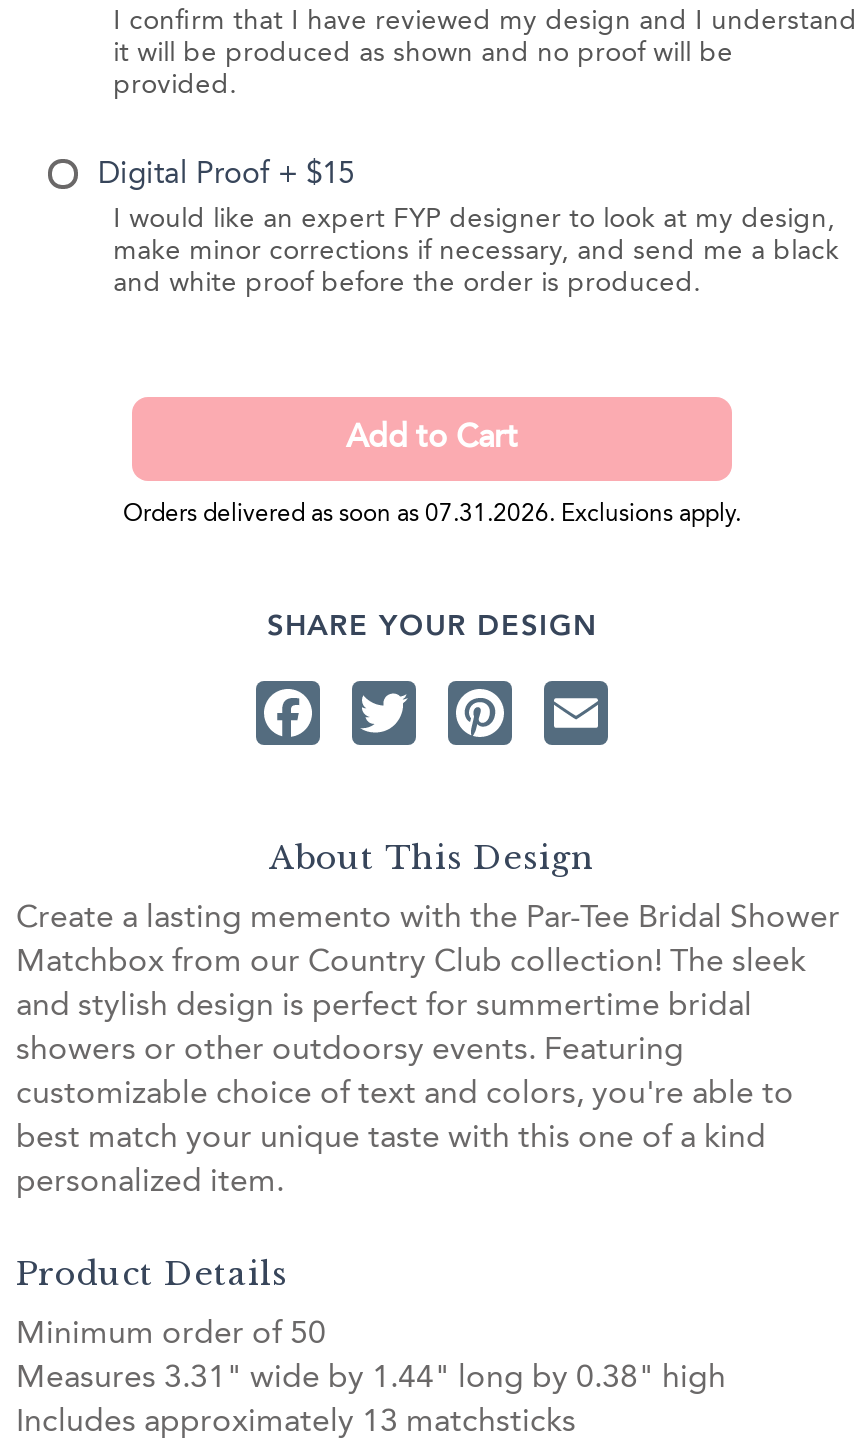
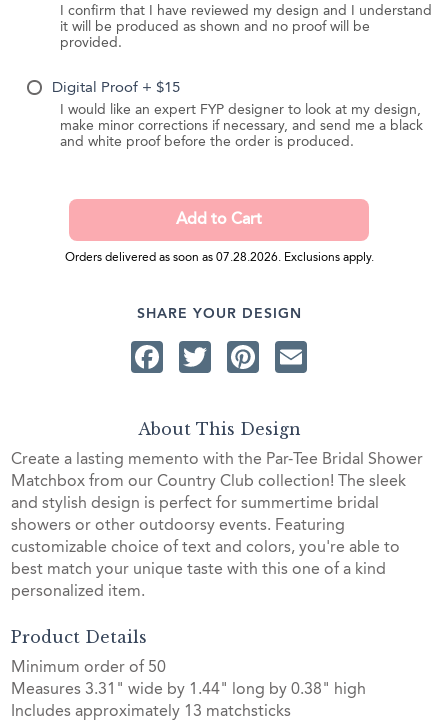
[123,502,741,526] Orders delivered as soon as 07.31.2026. Exclusions apply. -> [64,251,373,263] Orders delivered as soon as 07.28.2026. Exclusions apply.

